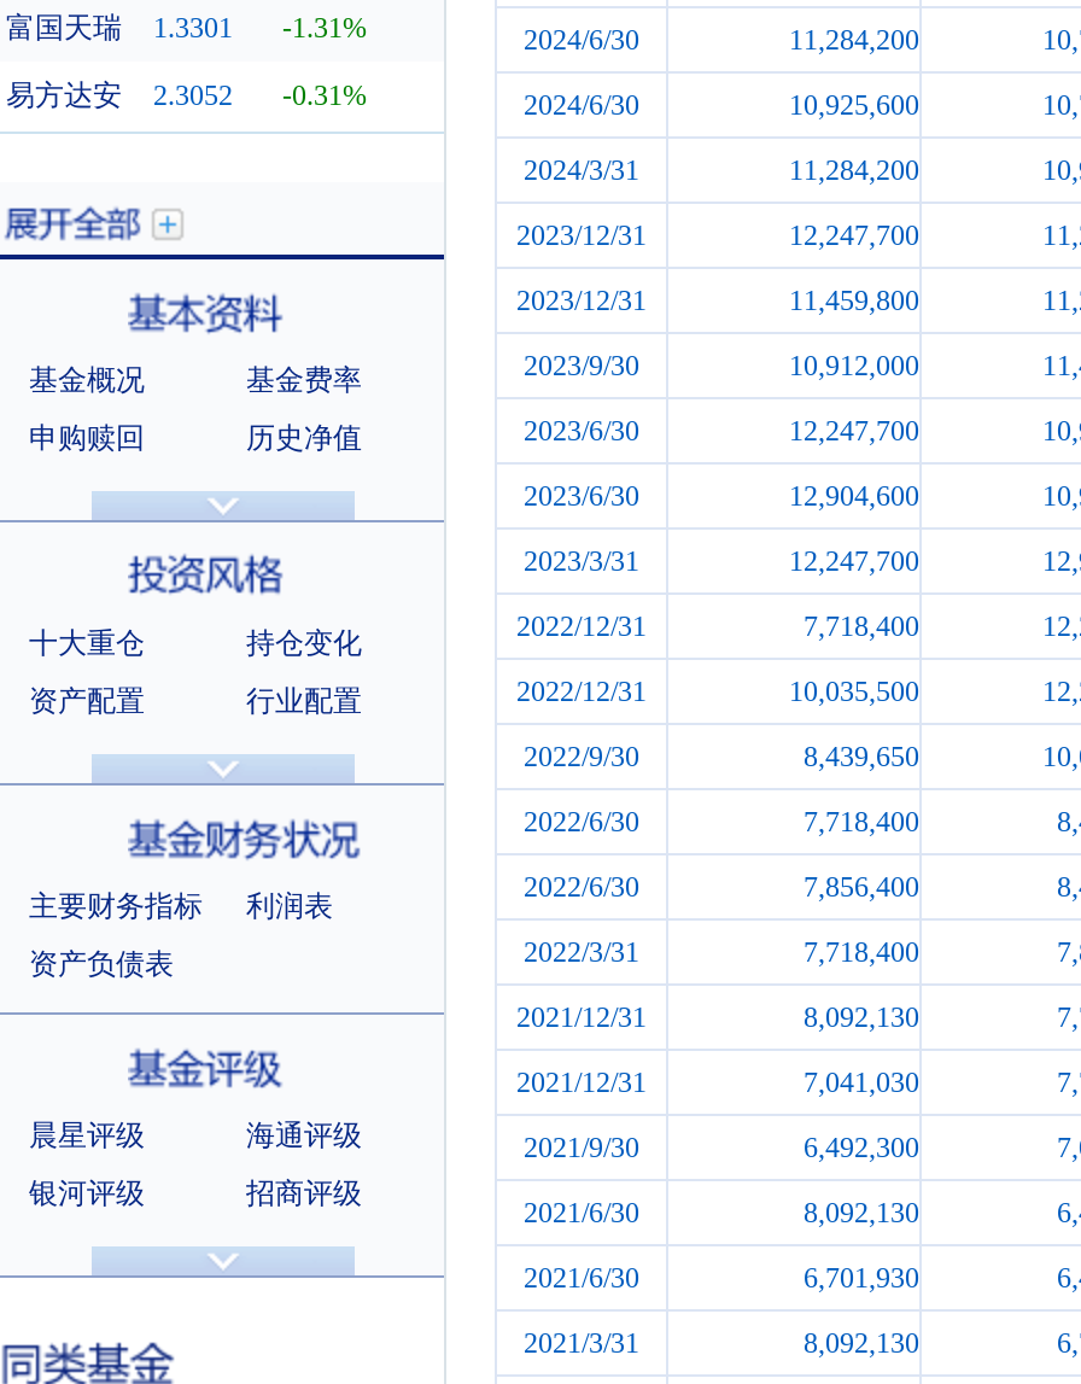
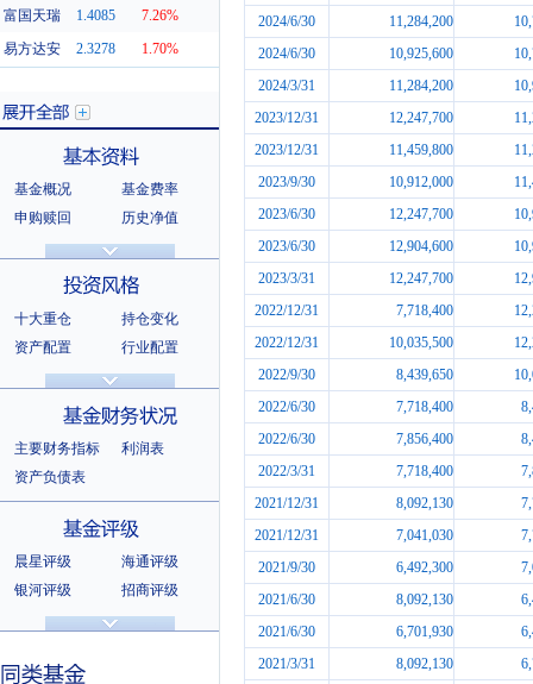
[153,11,233,45] 1.3301 -> [76,7,115,24] 1.4085
[282,11,367,45] -1.31% -> [142,7,178,24] 7.26%
[153,78,233,112] 2.3052 -> [76,40,115,57] 2.3278
[282,78,367,112] -0.31% -> [142,40,178,57] 1.70%

